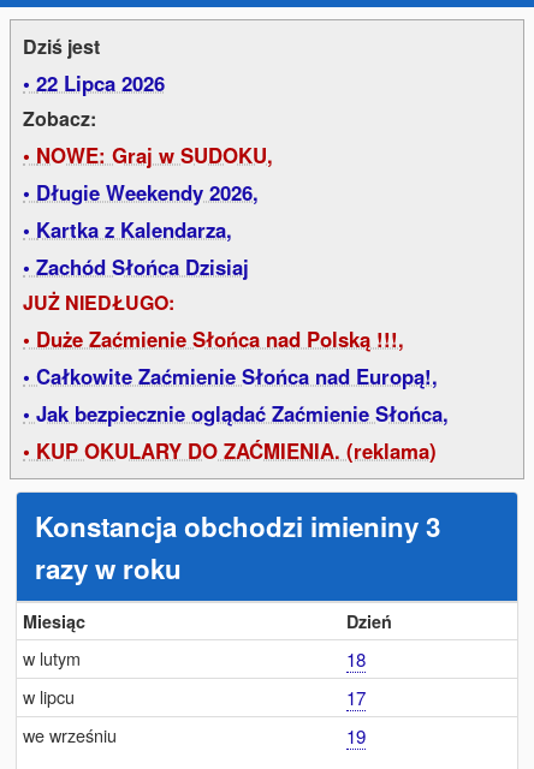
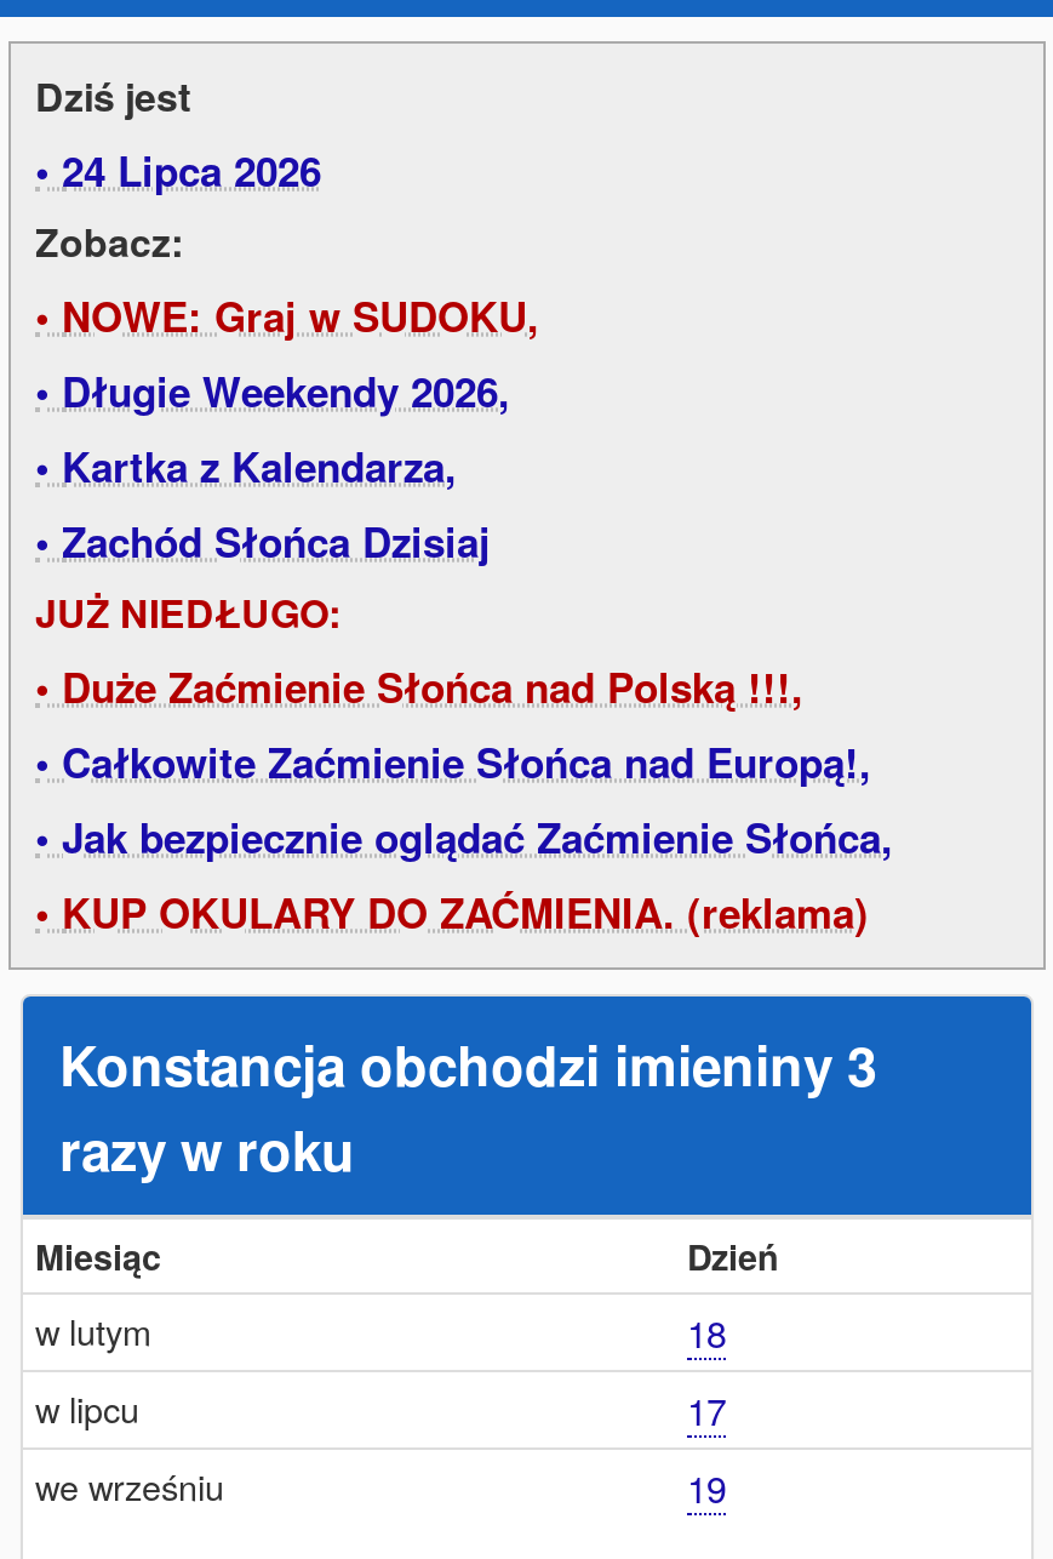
[36,68,165,97] 22 Lipca 2026 -> [62,141,321,199] 24 Lipca 2026

